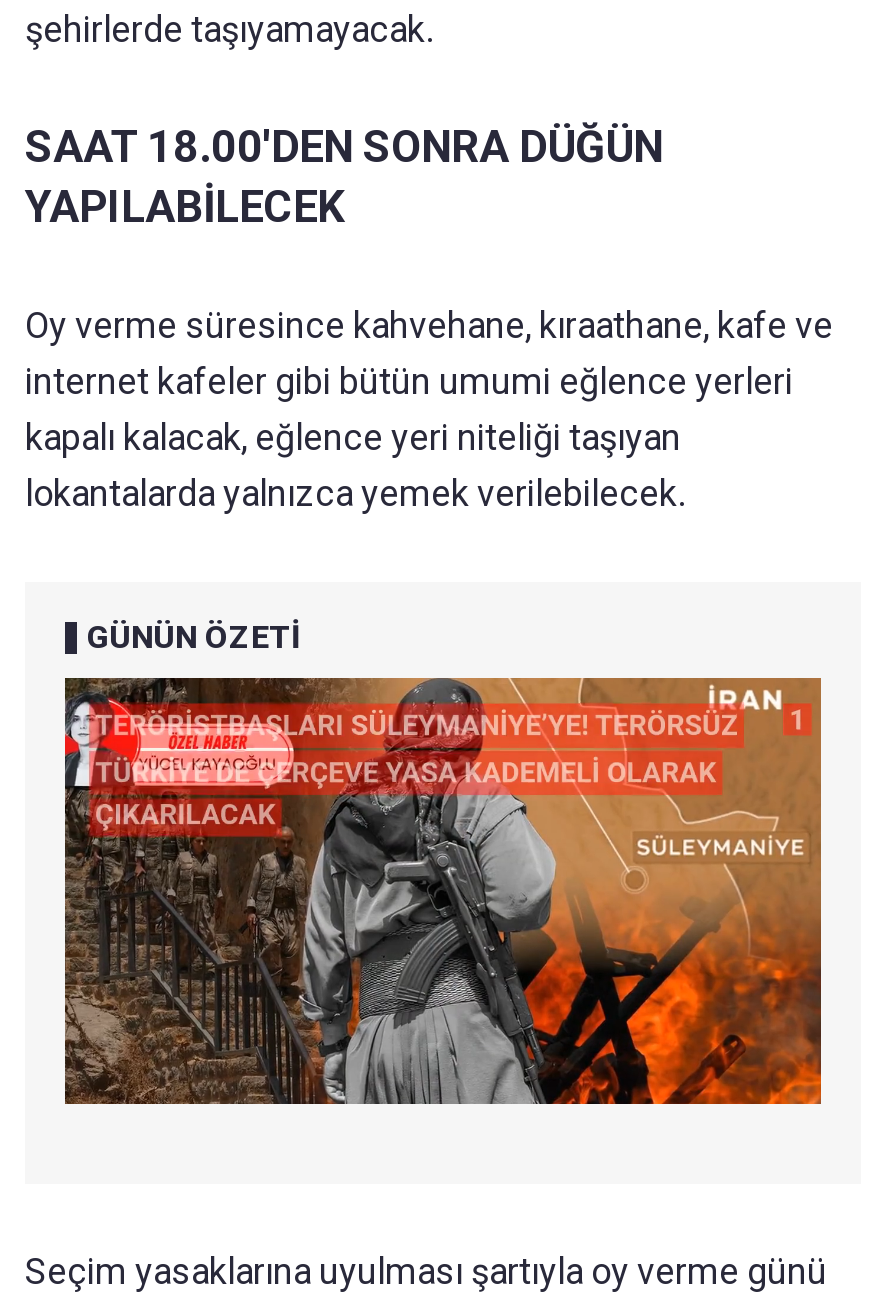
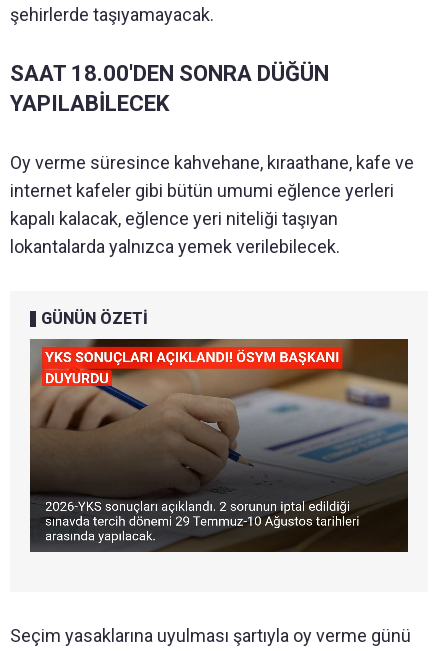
[63,676,823,1106] [image] -> [29,338,409,553] [image]

